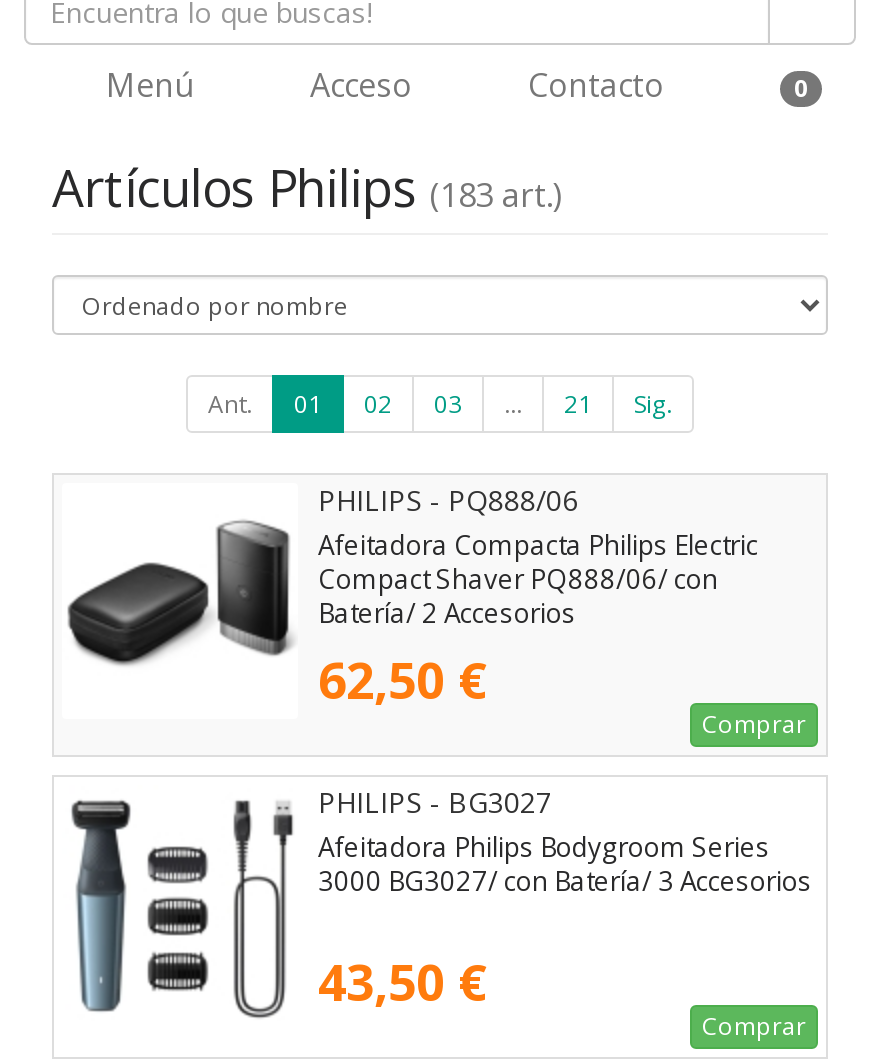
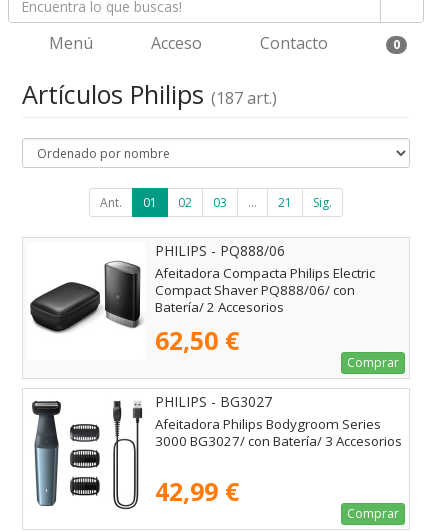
[52,153,562,221] Artículos Philips (183 art.) -> [22,77,277,111] Artículos Philips (187 art.)
[318,947,486,1015] 43,50 € -> [155,474,239,508] 42,99 €

